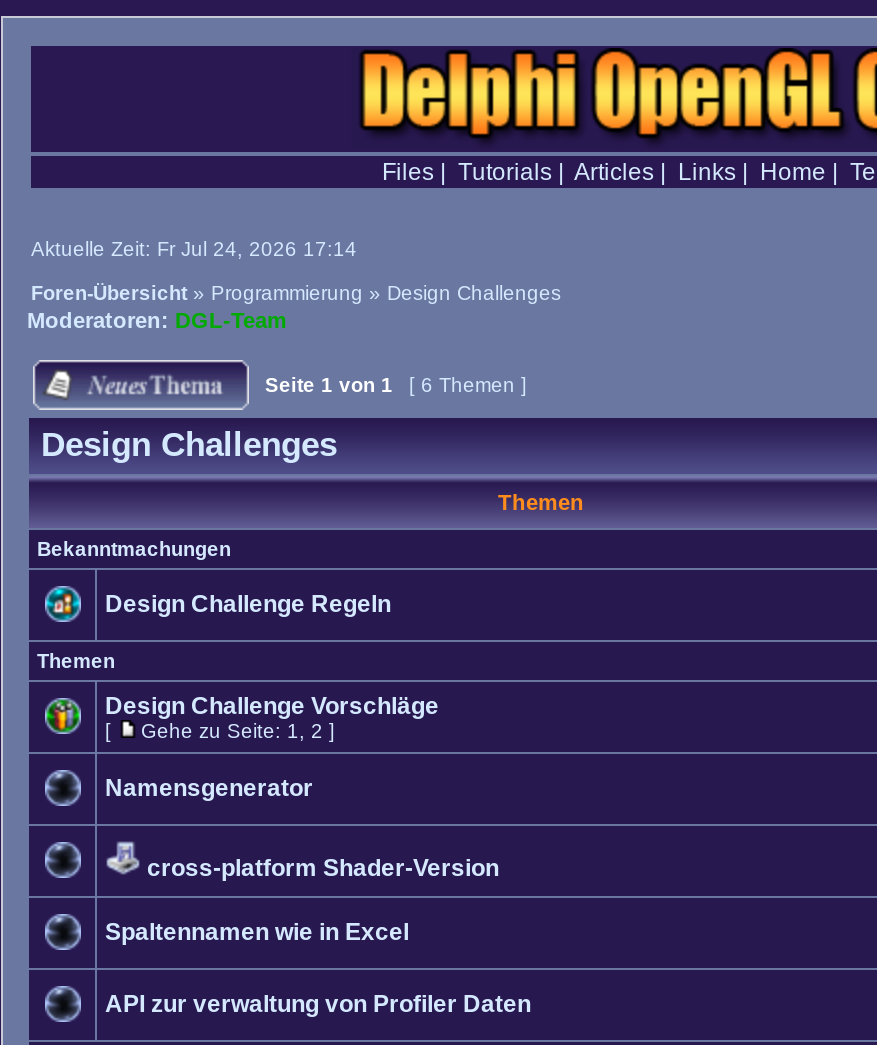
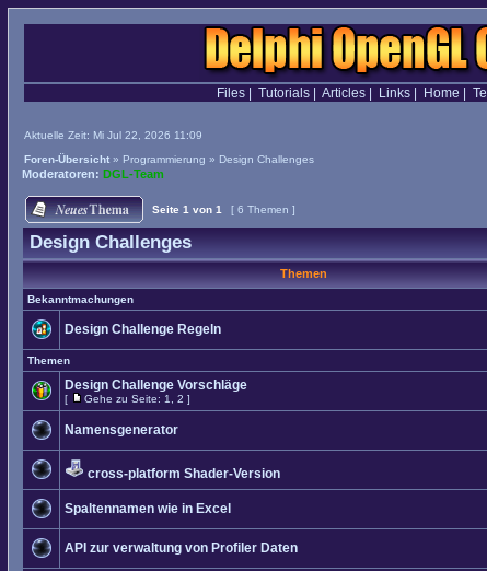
[31,238,357,260] Aktuelle Zeit: Fr Jul 24, 2026 17:14 -> [24,129,202,141] Aktuelle Zeit: Mi Jul 22, 2026 11:09

